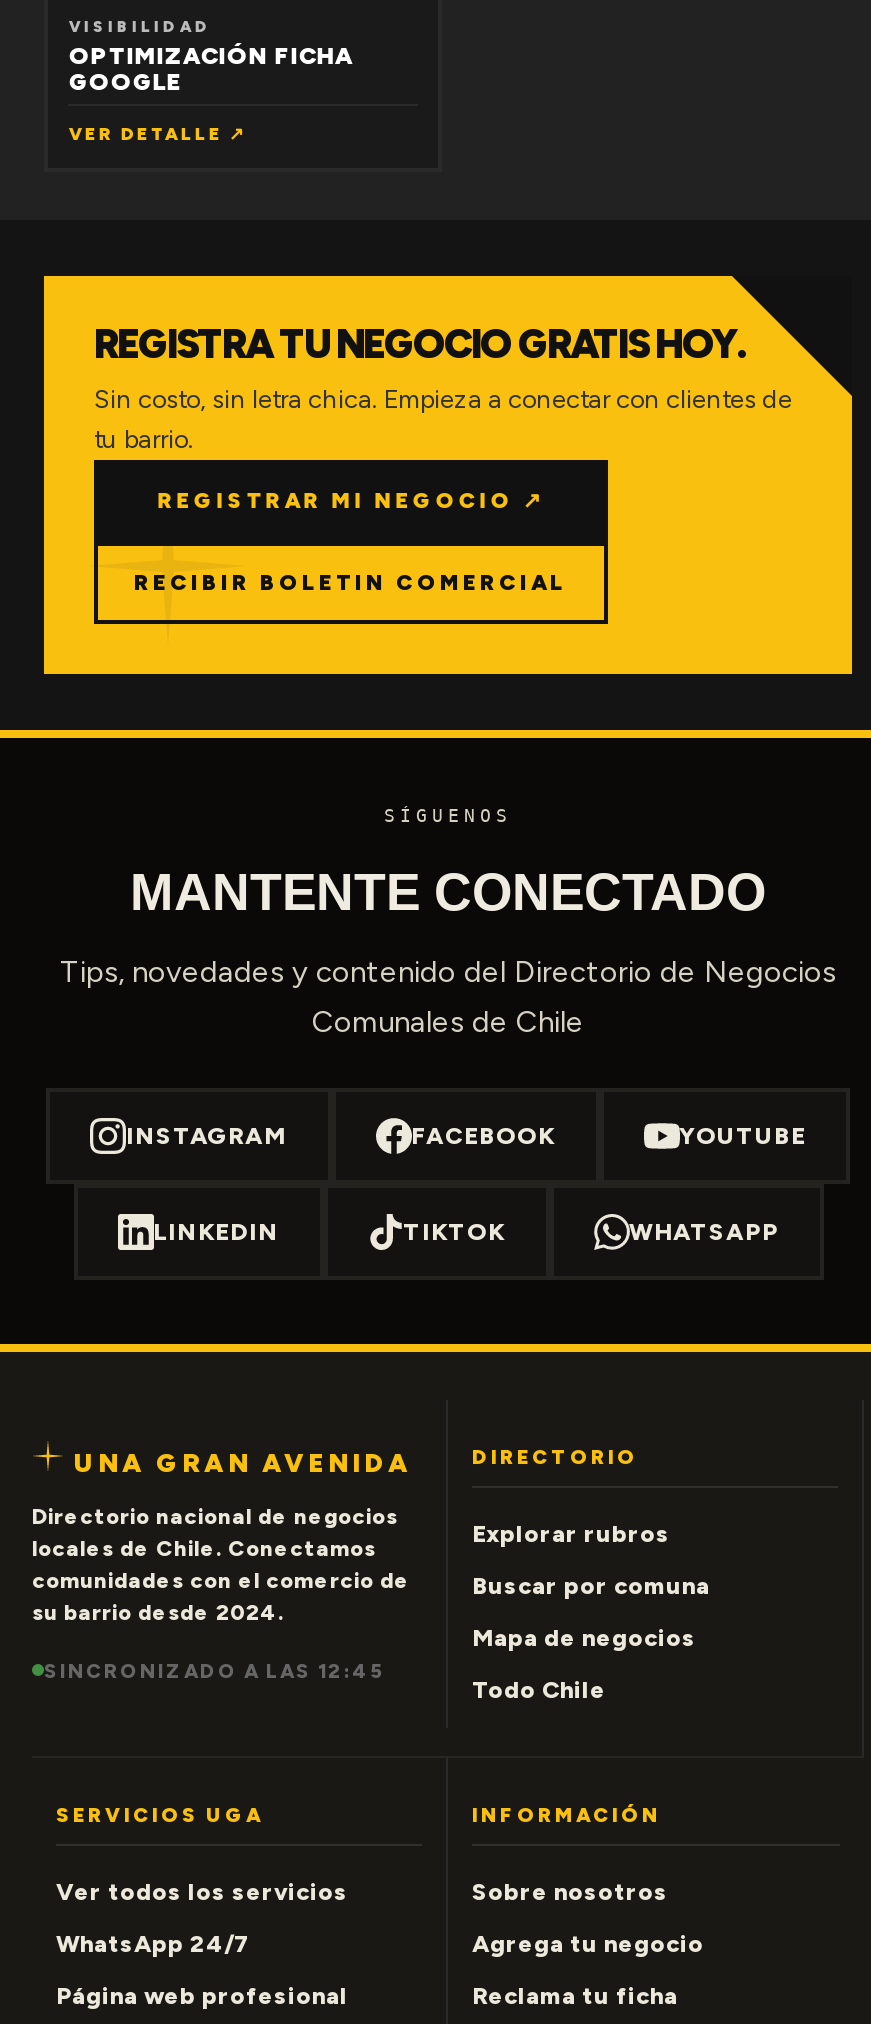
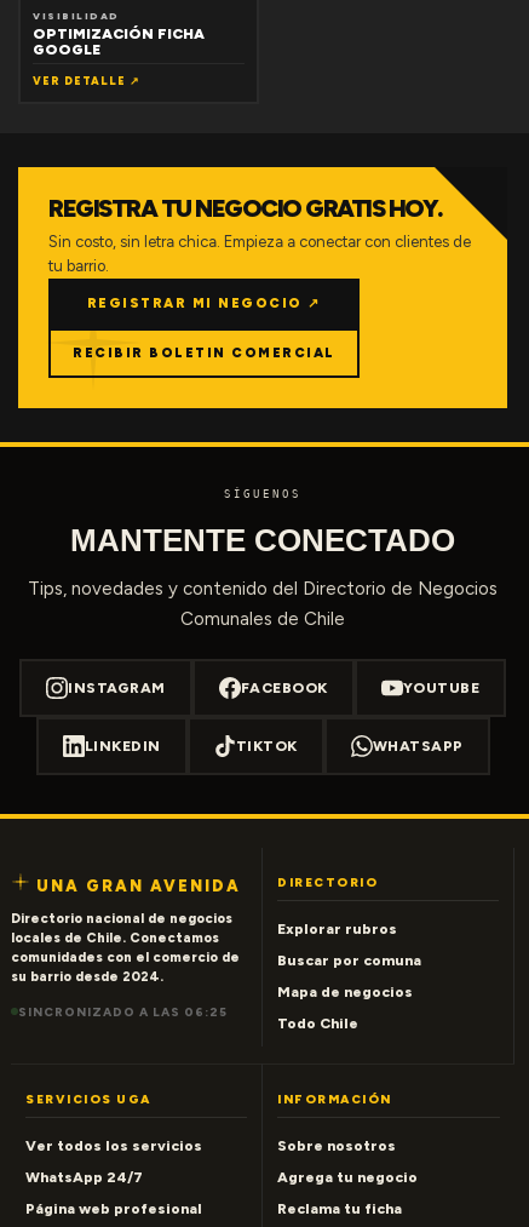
[44,1658,384,1684] SINCRONIZADO A LAS 12:45 -> [18,1004,228,1020] SINCRONIZADO A LAS 06:25

